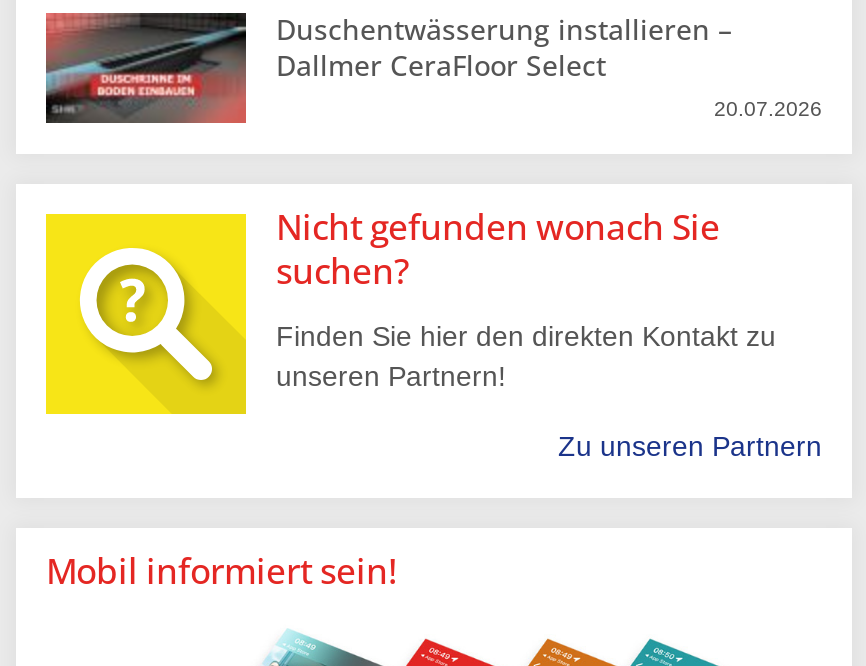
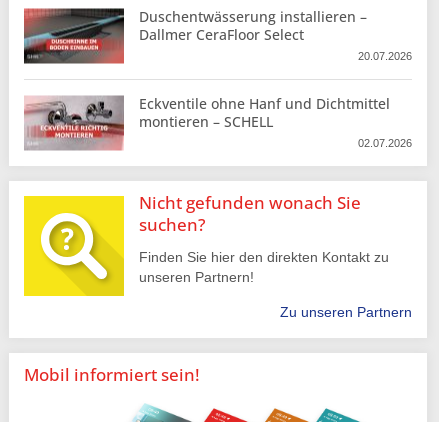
none -> [24,94,412,150] [image] | Eckventile ohne Hanf und Dichtmittel | montieren – SCHELL | 02.07.2026

